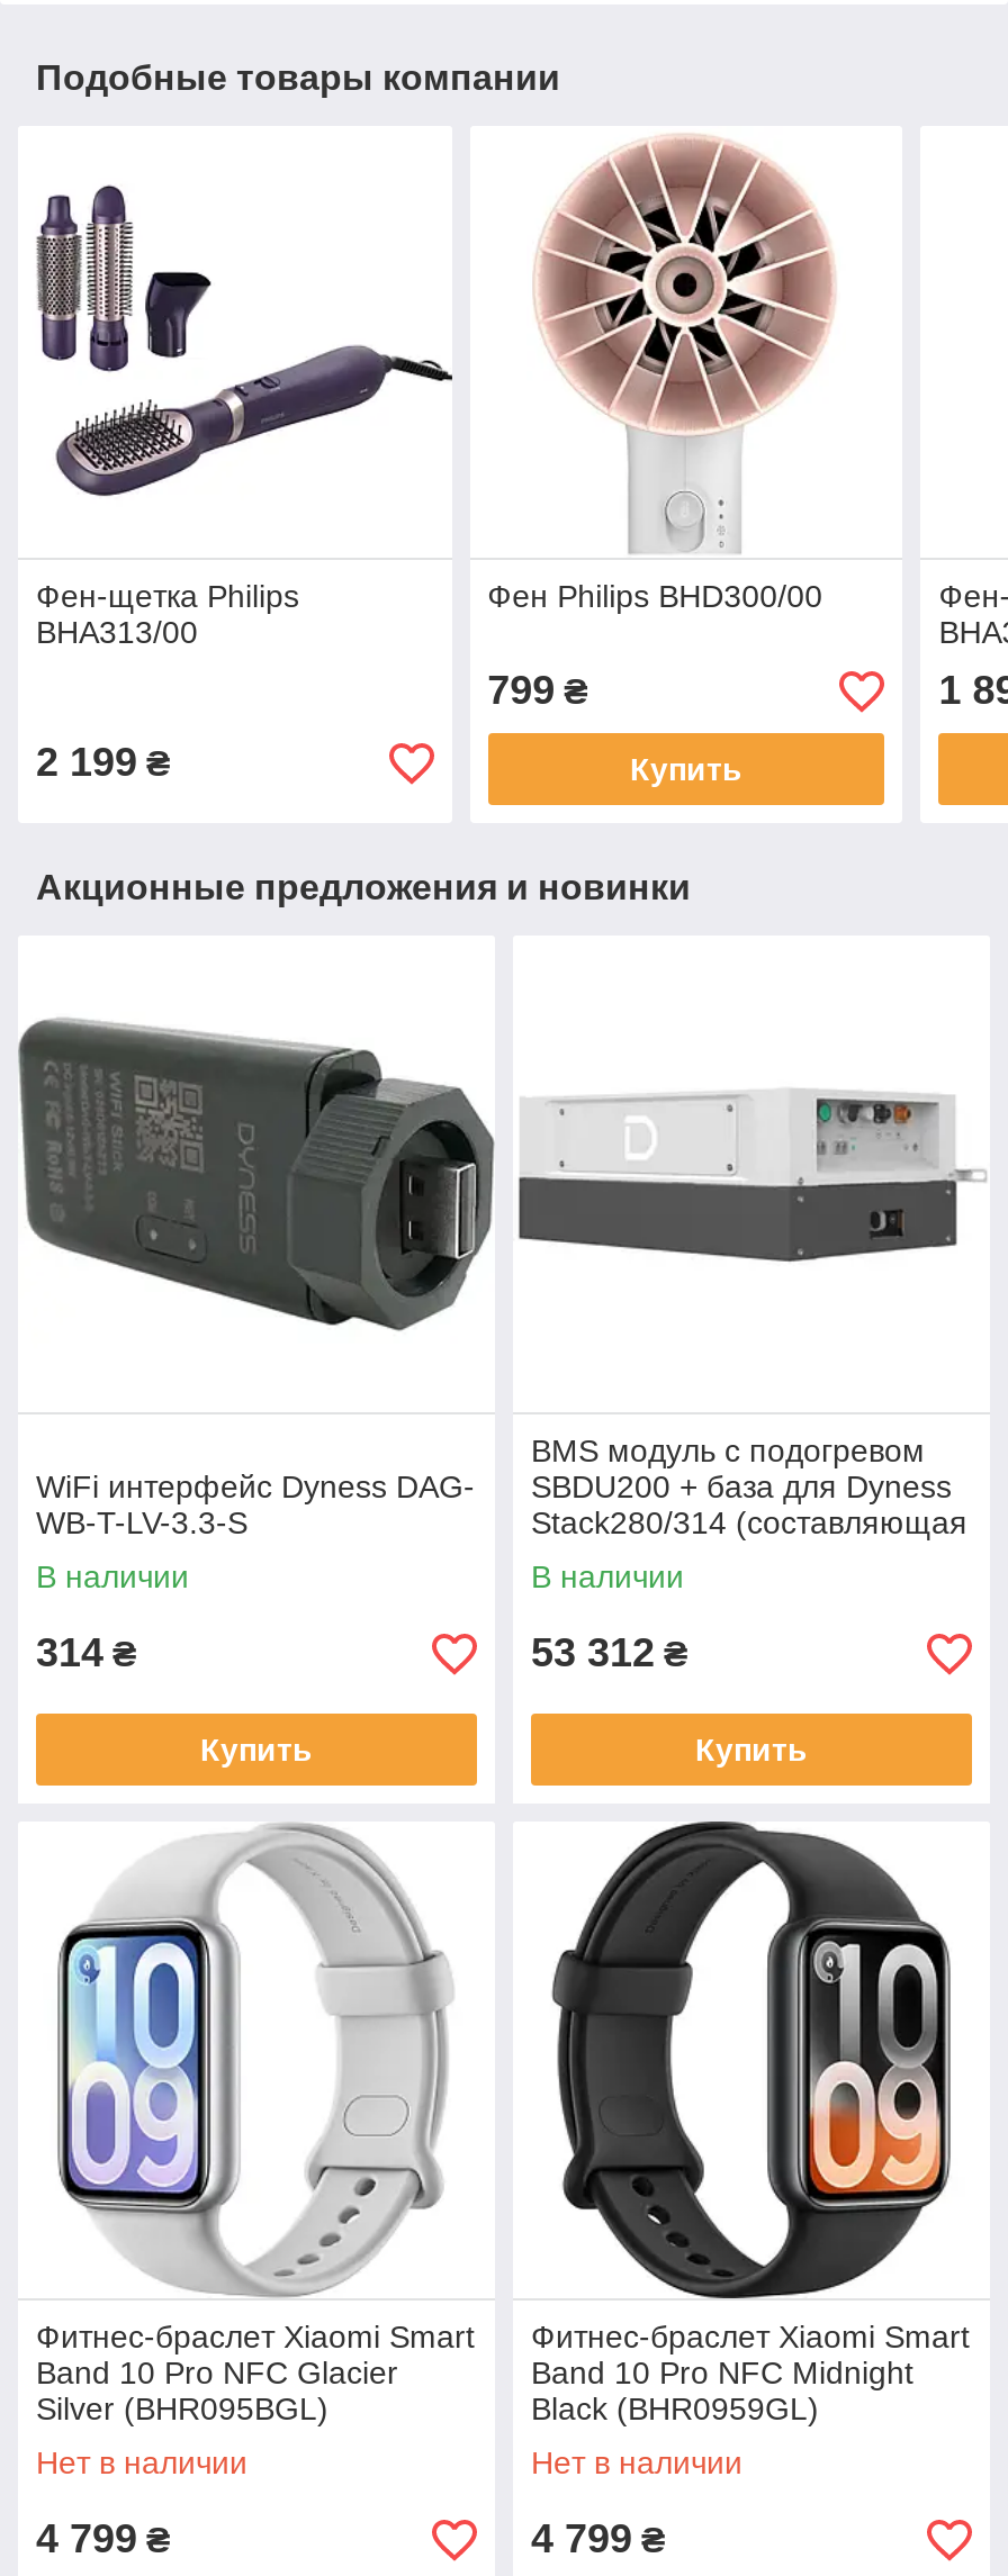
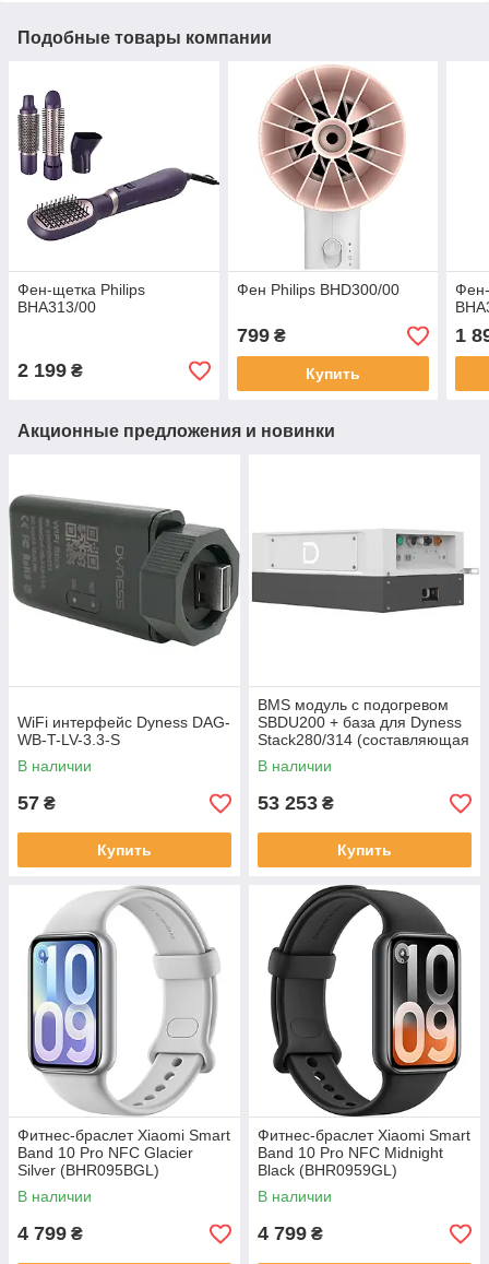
[36,1632,137,1676] 314 ₴ -> [17,793,56,814] 57 ₴
[531,1632,688,1676] 53 312 ₴ -> [258,793,334,814] 53 253 ₴
[36,2446,247,2482] Нет в наличии -> [17,1188,92,1206] В наличии
[531,2446,742,2482] Нет в наличии -> [258,1188,332,1206] В наличии

